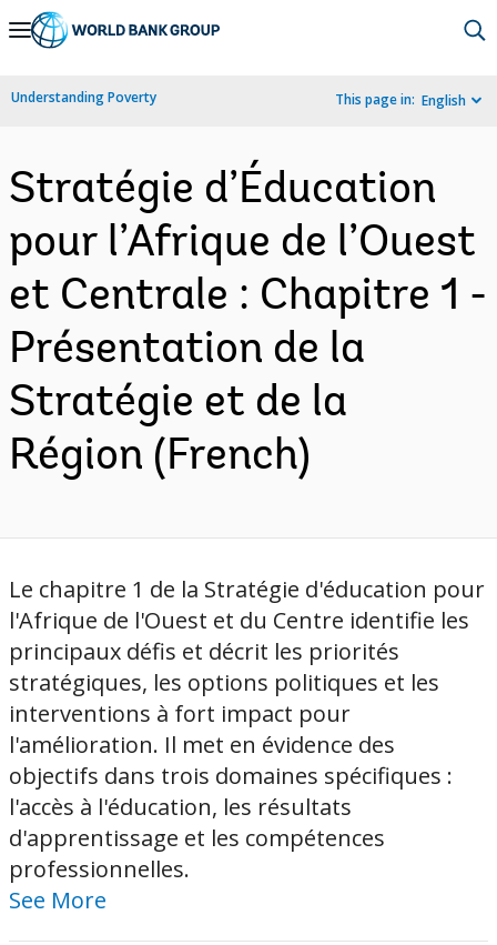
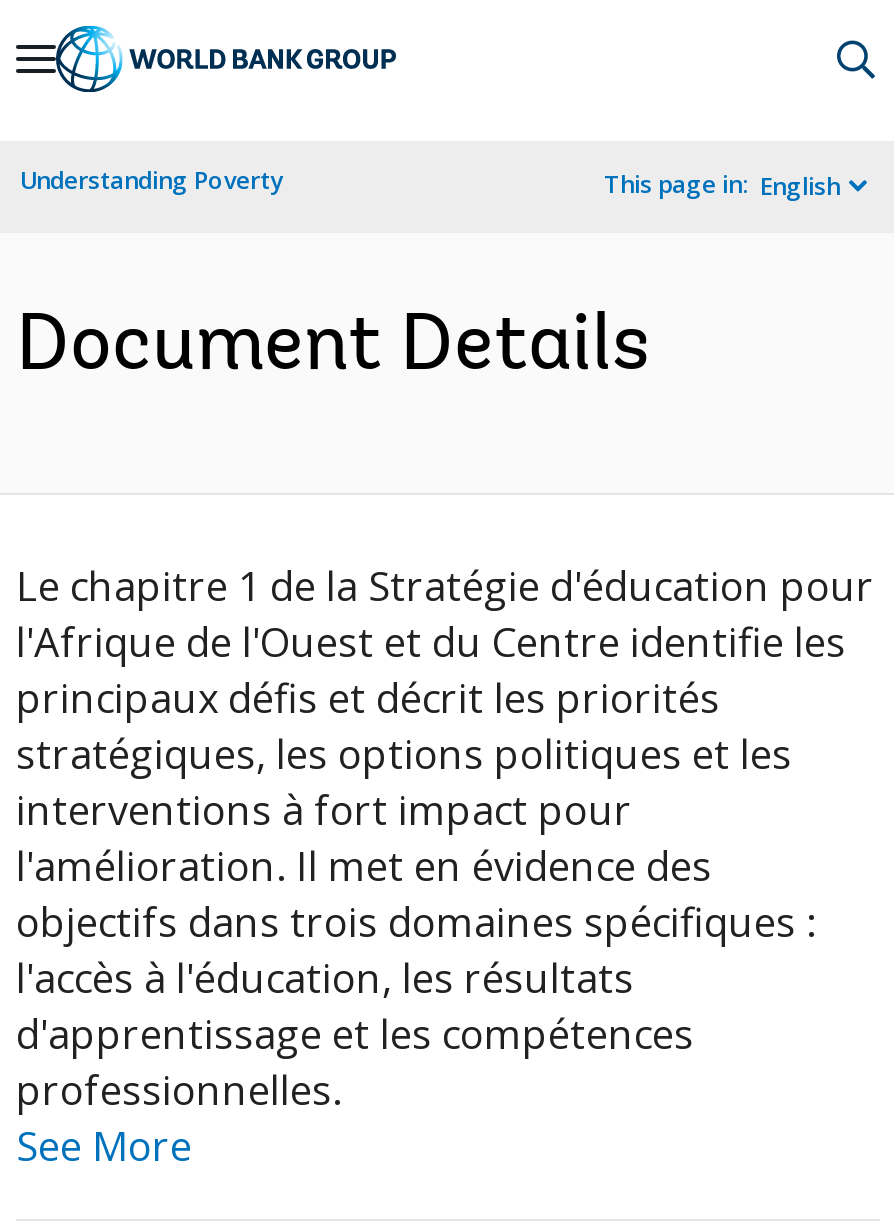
[9,169,487,480] Stratégie d’Éducation | pour l’Afrique de l’Ouest | et Centrale : Chapitre 1 - | Présentation de la | Stratégie et de la | Région (French) -> [16,309,650,389] Document Details

